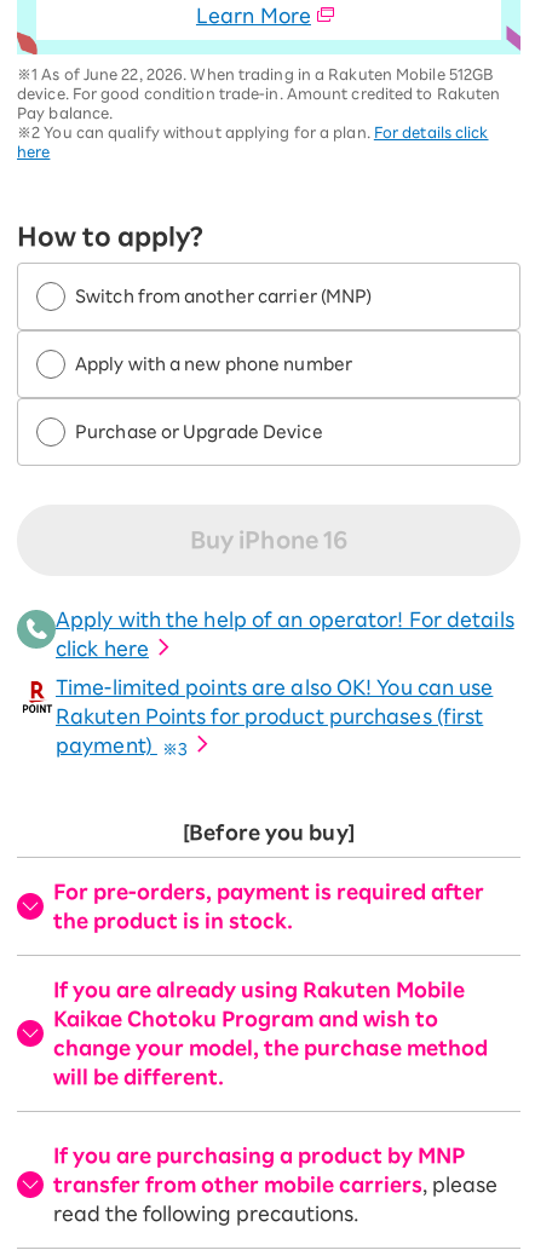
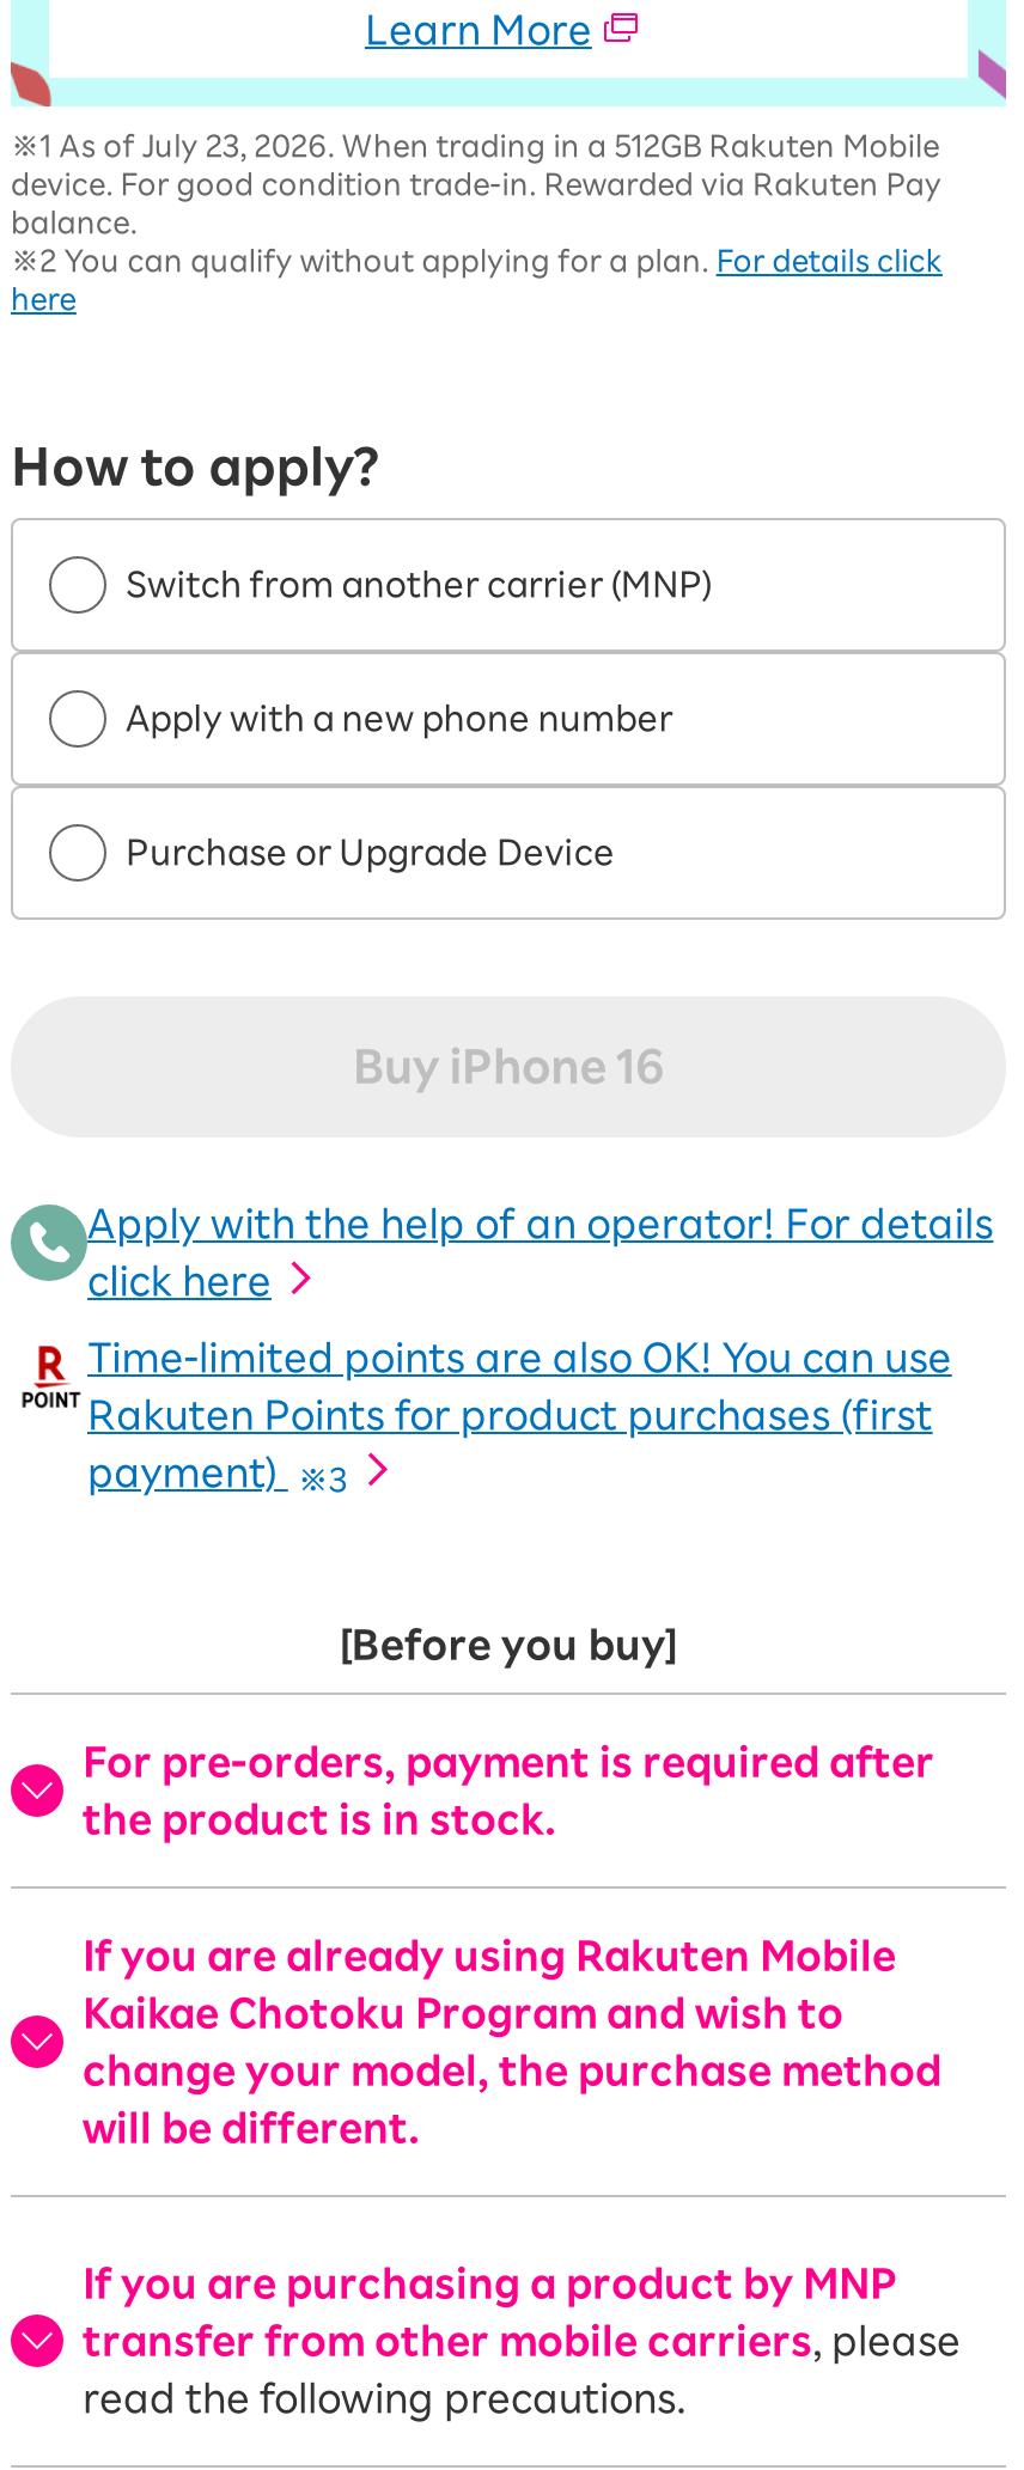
[17,67,500,120] ※1 As of June 22, 2026. When trading in a Rakuten Mobile 512GB | device. For good condition trade-in. Amount credited to Rakuten | Pay balance. -> [11,131,942,236] ※1 As of July 23, 2026. When trading in a 512GB Rakuten Mobile | device. For good condition trade-in. Rewarded via Rakuten Pay | balance.

